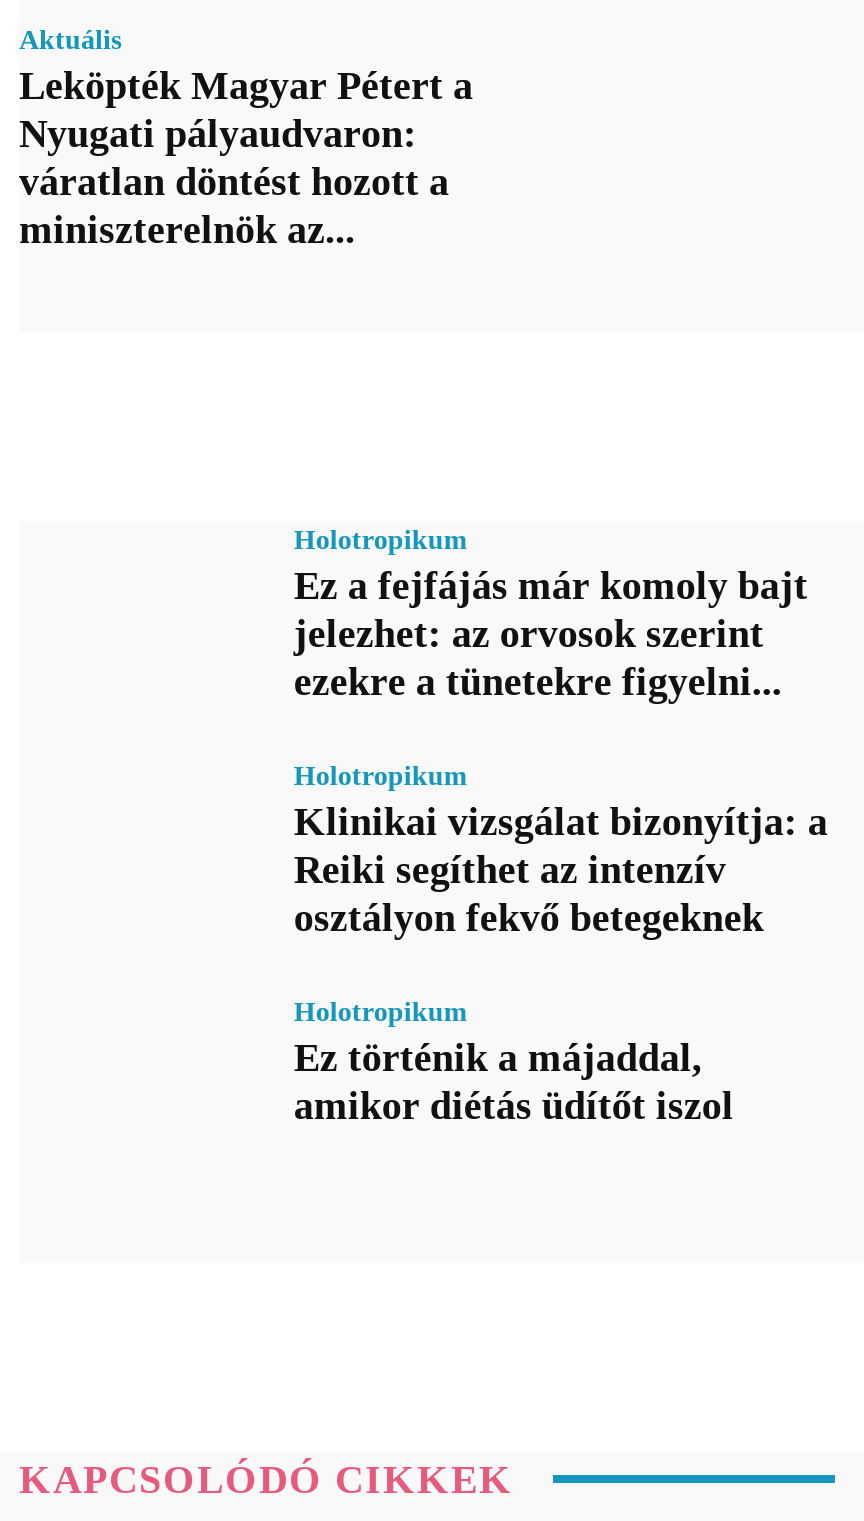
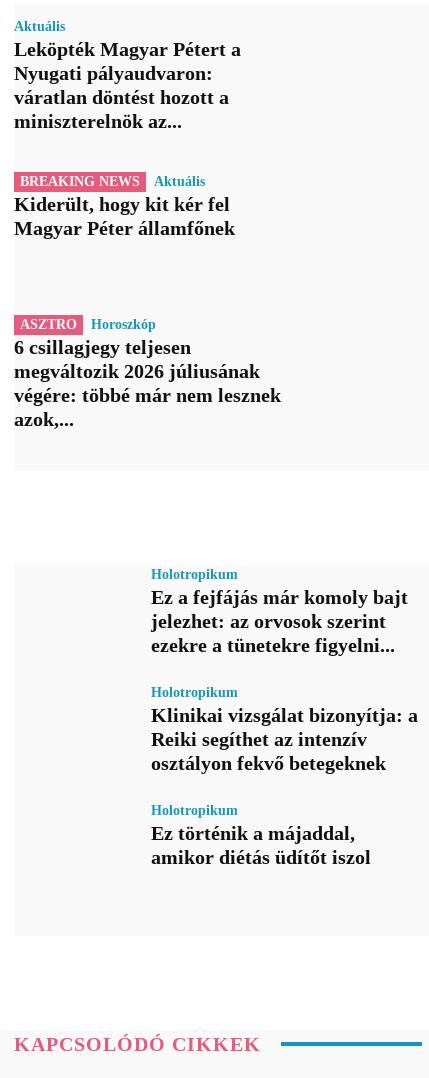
none -> [14,174,235,239] BREAKING NEWS | Aktuális | Kiderült, hogy kit kér fel | Magyar Péter államfőnek
none -> [14,317,281,430] ASZTRO | Horoszkóp | 6 csillagjegy teljesen | megváltozik 2026 júliusának | végére: többé már nem lesznek | azok,...

